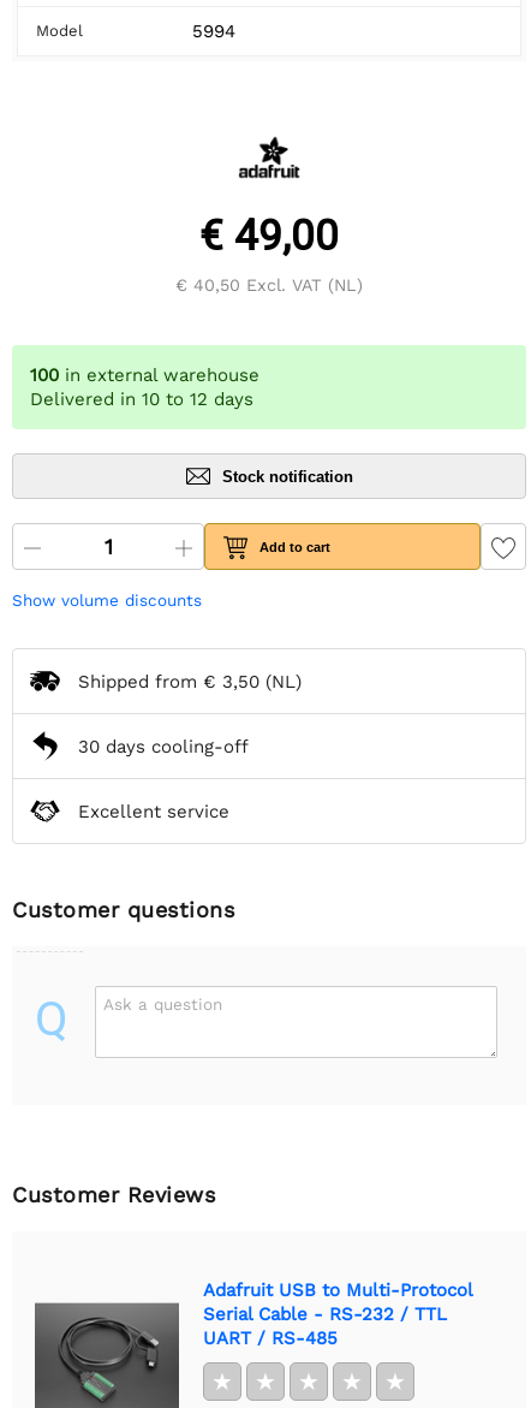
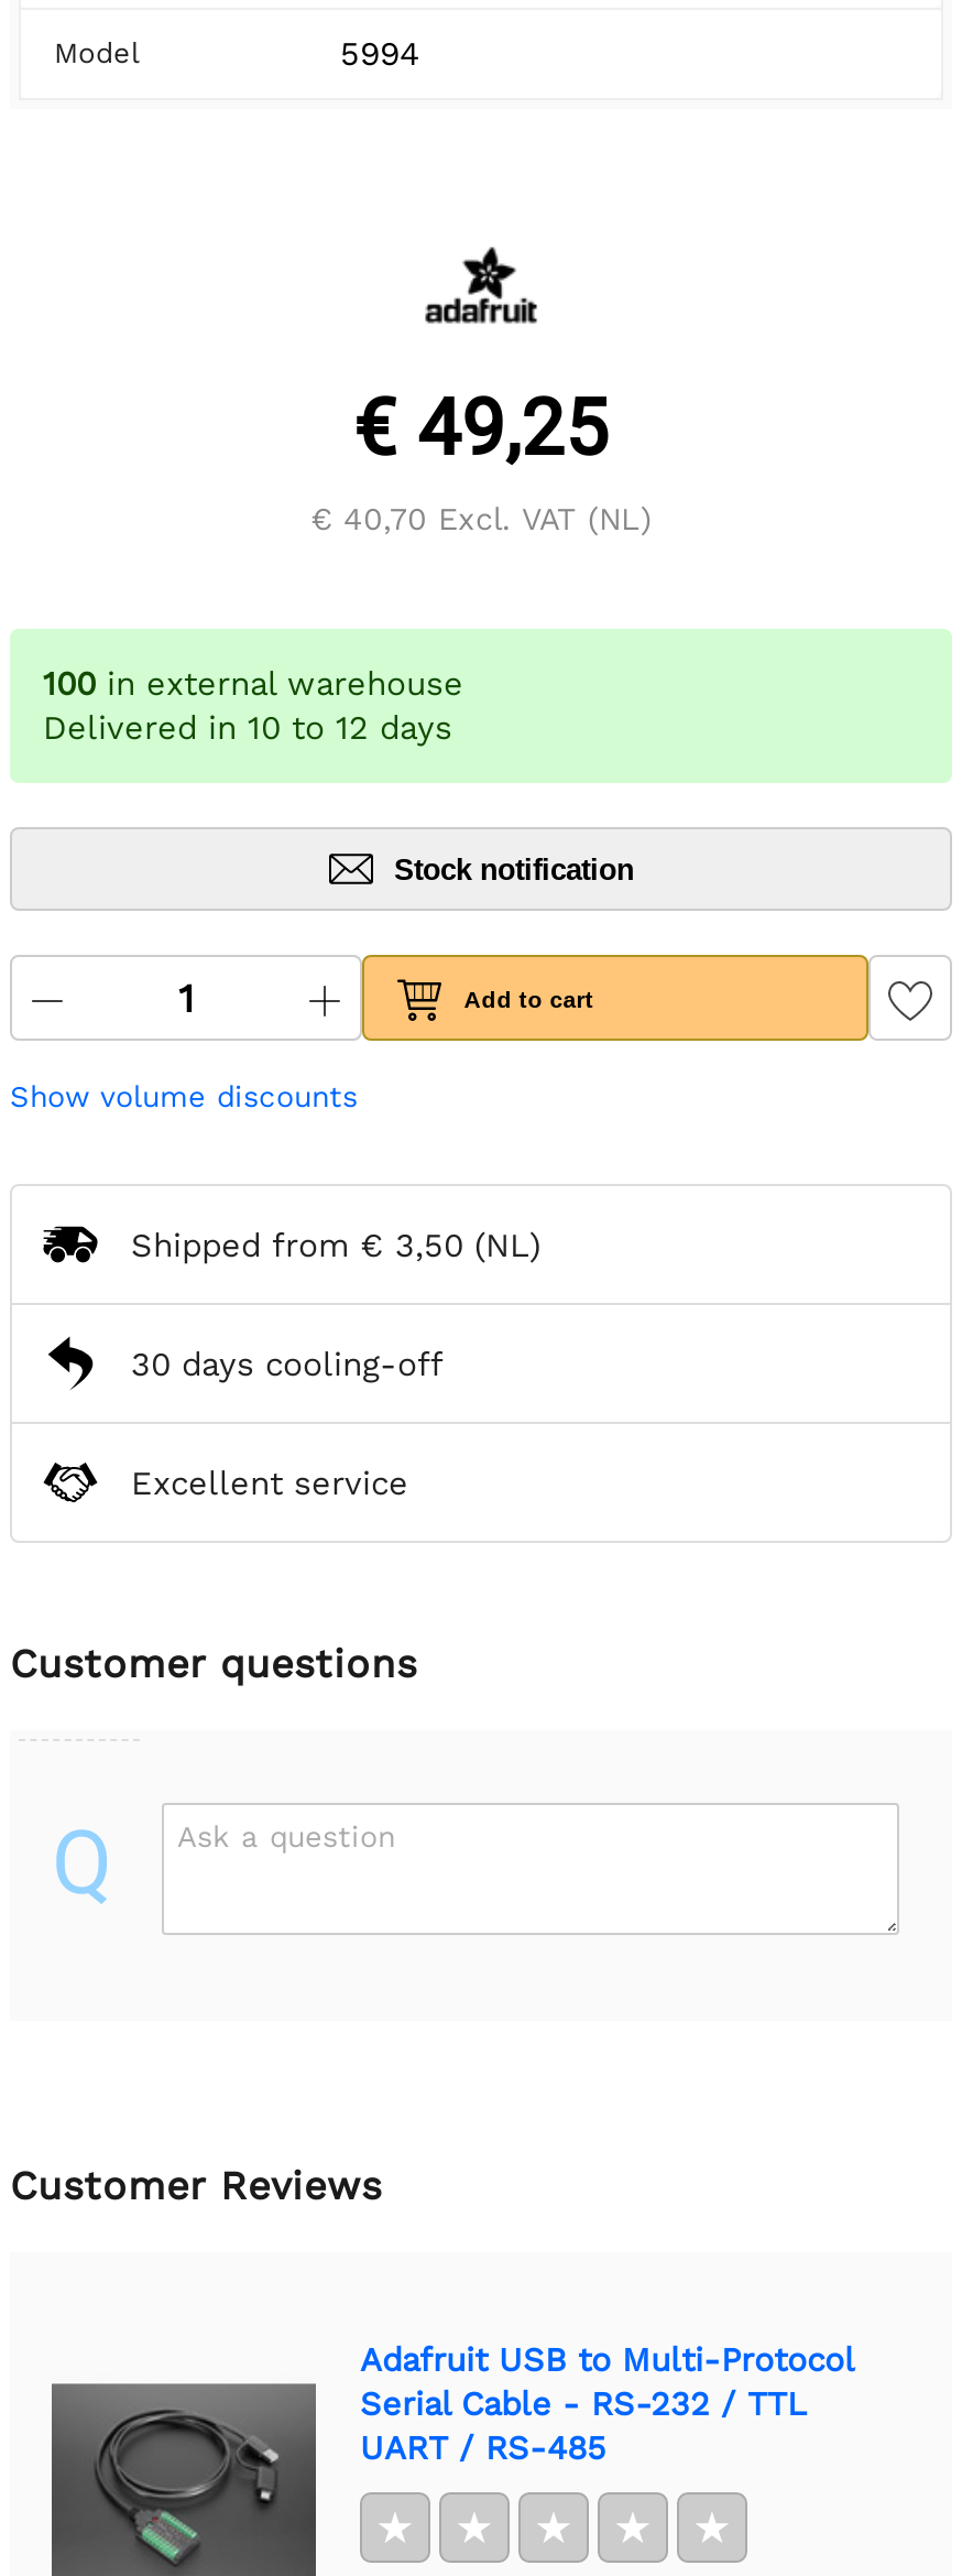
[199,212,339,261] € 49,00 -> [353,385,609,476] € 49,25
[175,276,363,295] € 40,50 Excl. VAT (NL) -> [310,502,652,537] € 40,70 Excl. VAT (NL)

